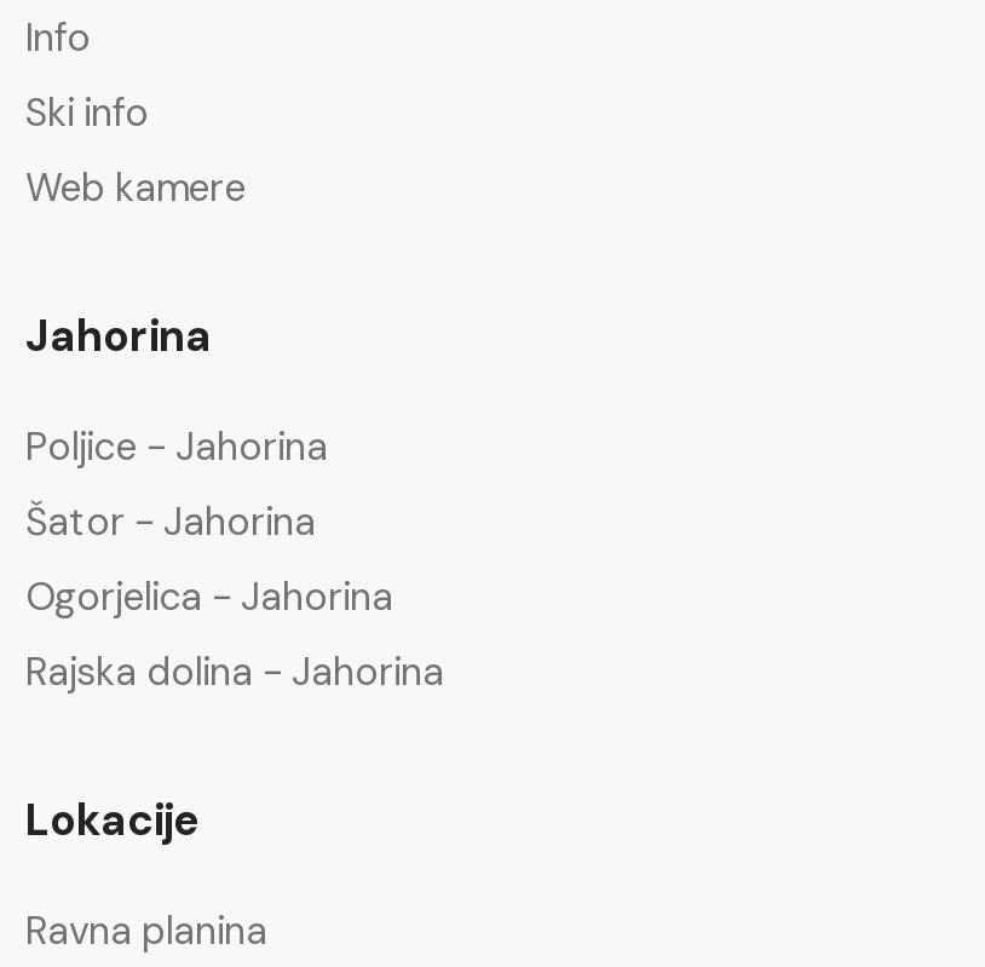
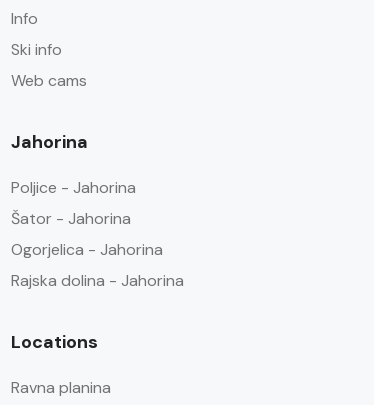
[25,162,246,213] Web kamere -> [11,70,87,91] Web cams
[25,791,200,849] Lokacije -> [11,330,98,354] Locations

